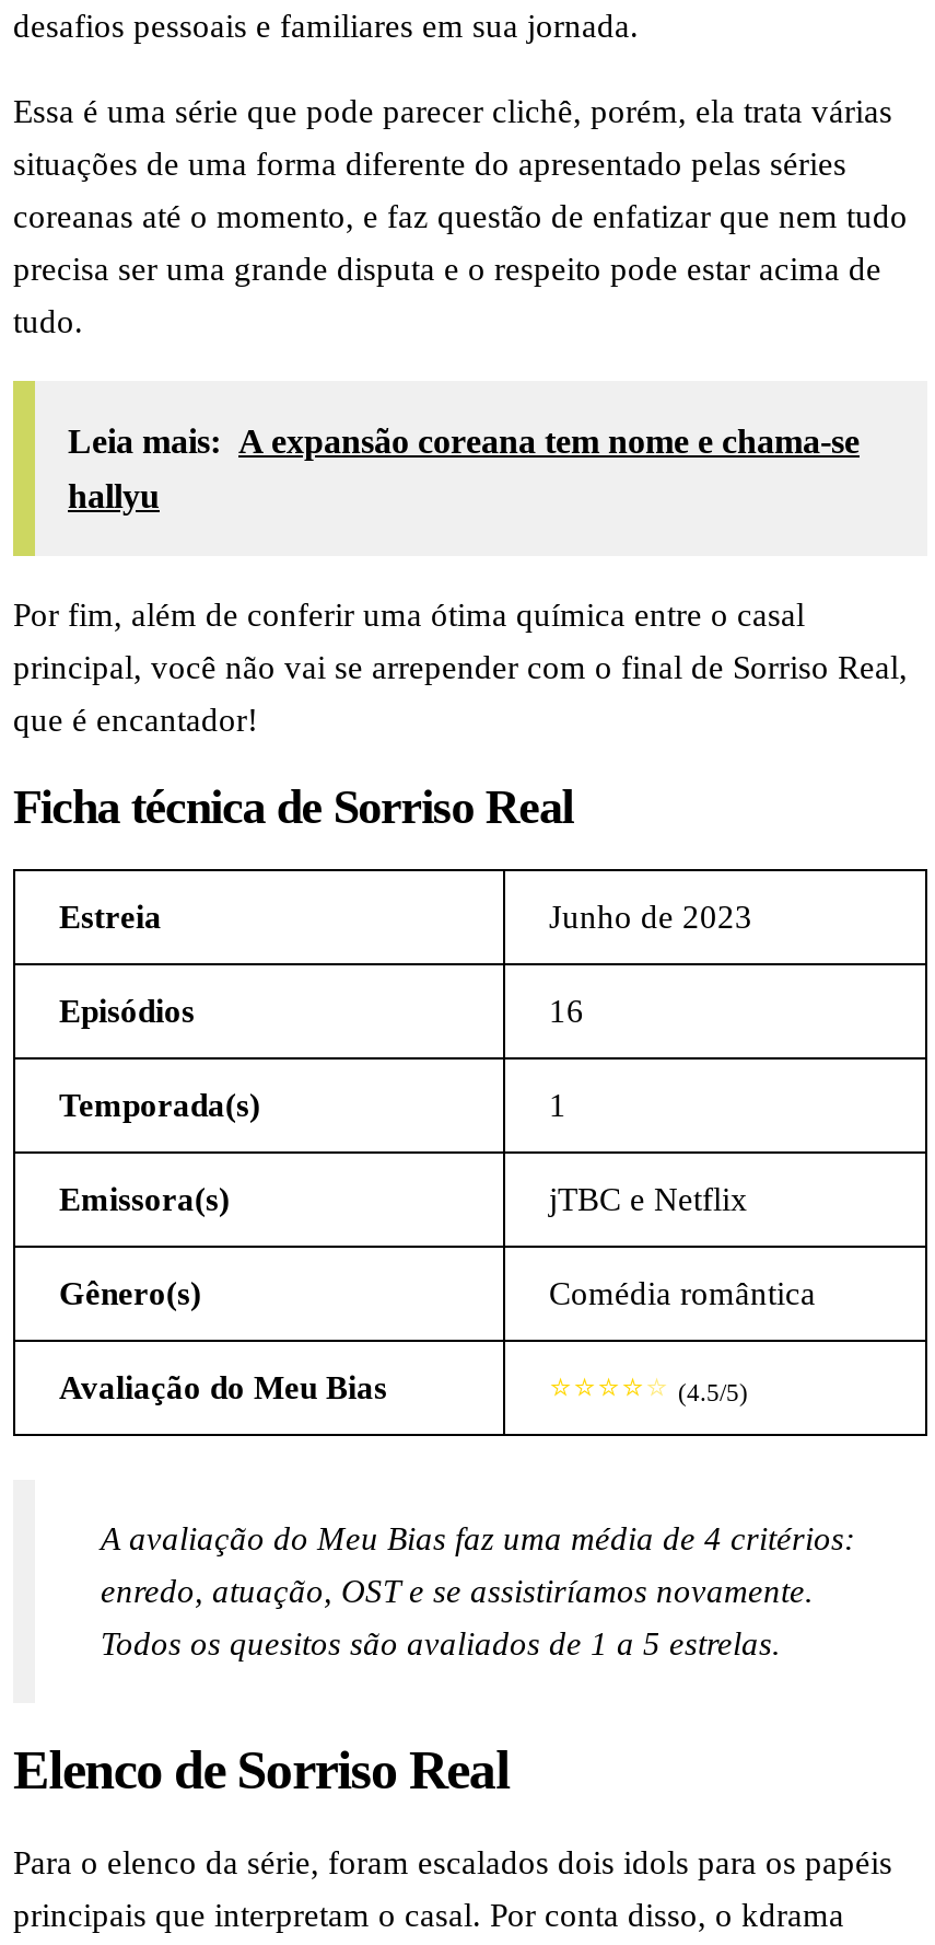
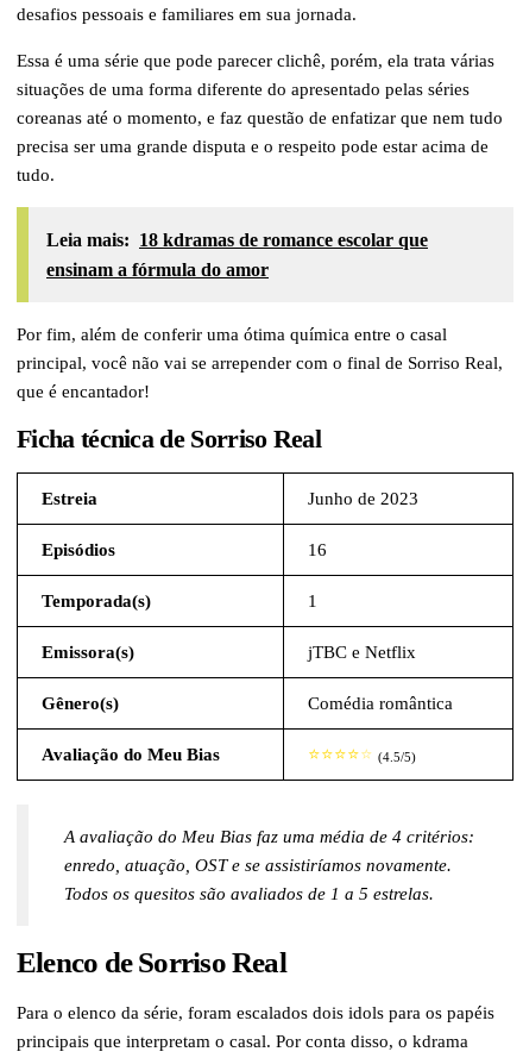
[68,423,860,460] Leia mais: A expansão coreana tem nome e chama-se -> [46,230,428,250] Leia mais: 18 kdramas de romance escolar que
[68,478,160,515] hallyu -> [46,260,269,280] ensinam a fórmula do amor

